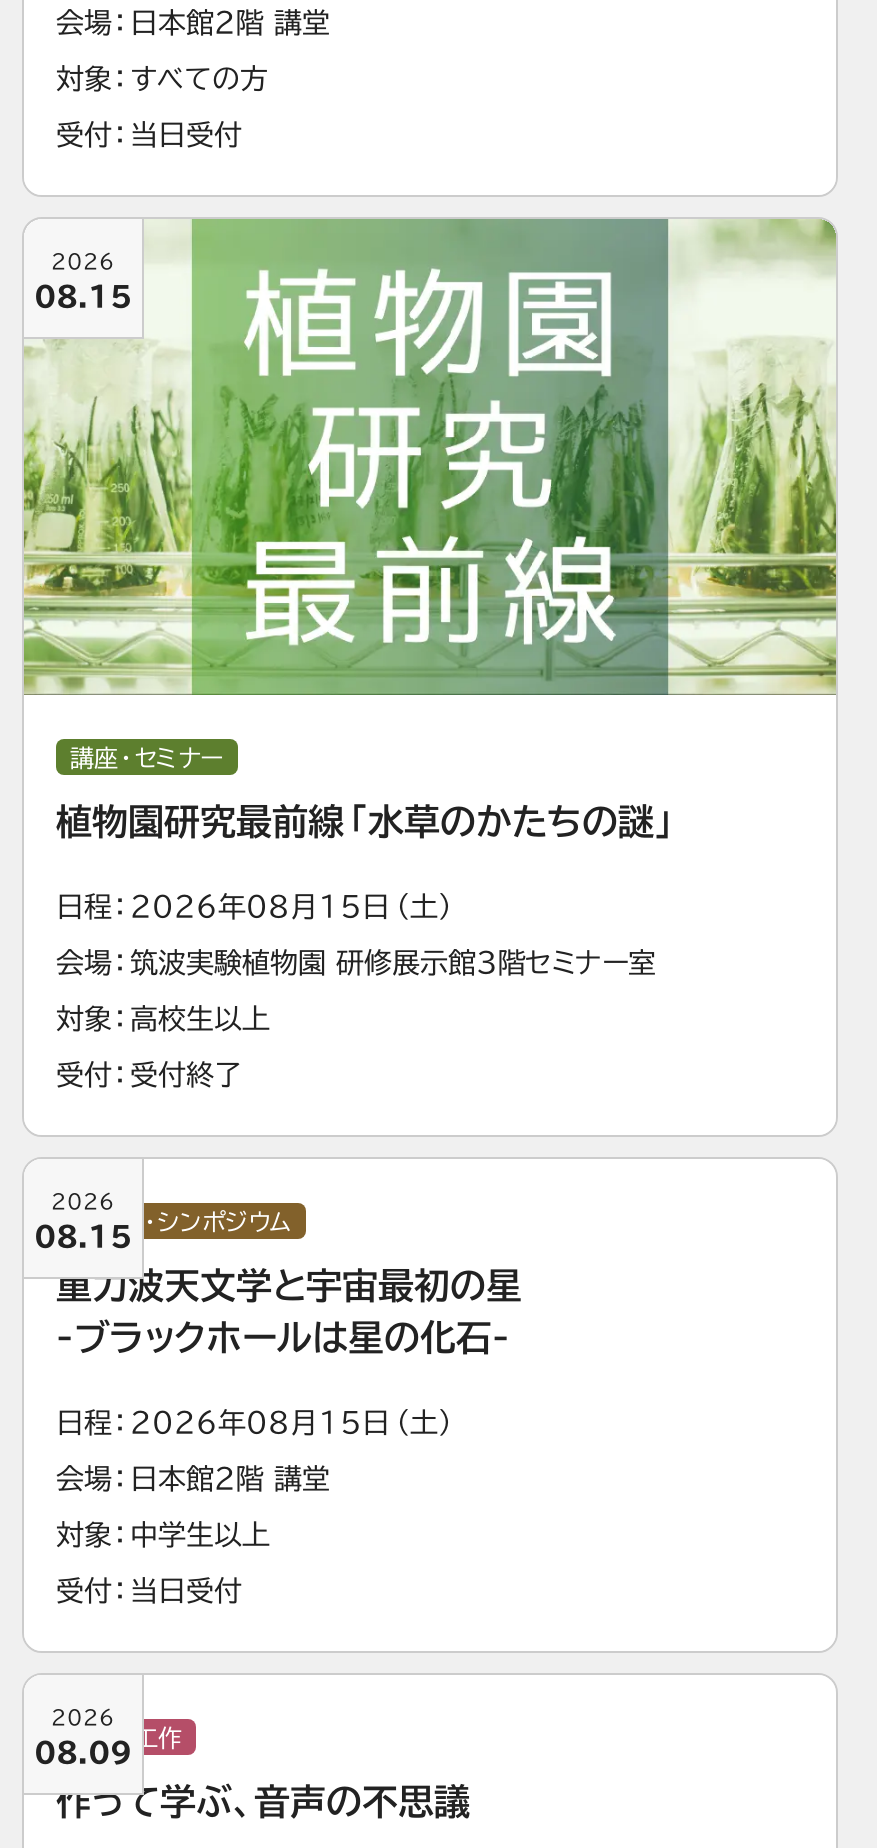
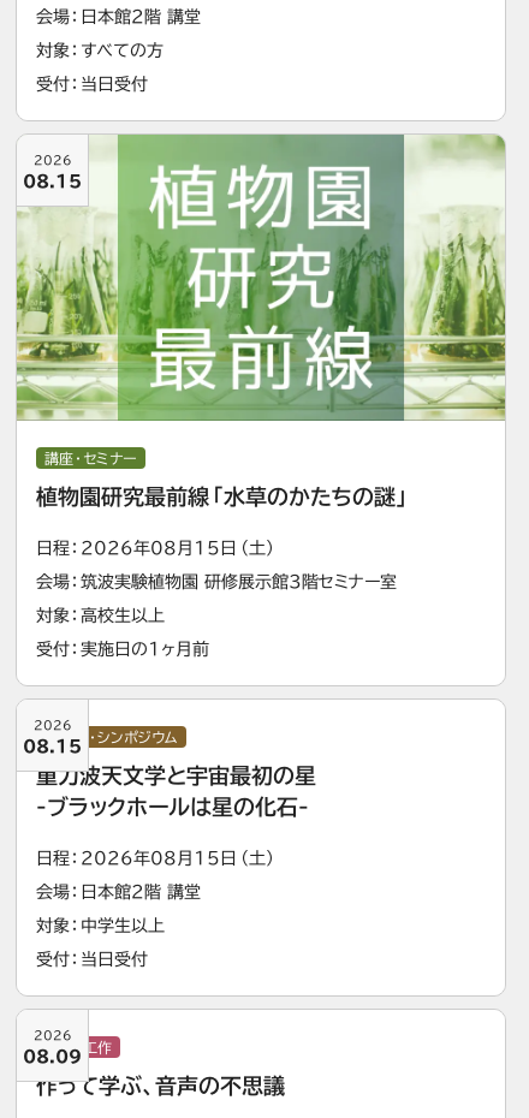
[130,1061,242,1089] 受付終了 -> [81,641,209,658] 実施日の1ヶ月前

